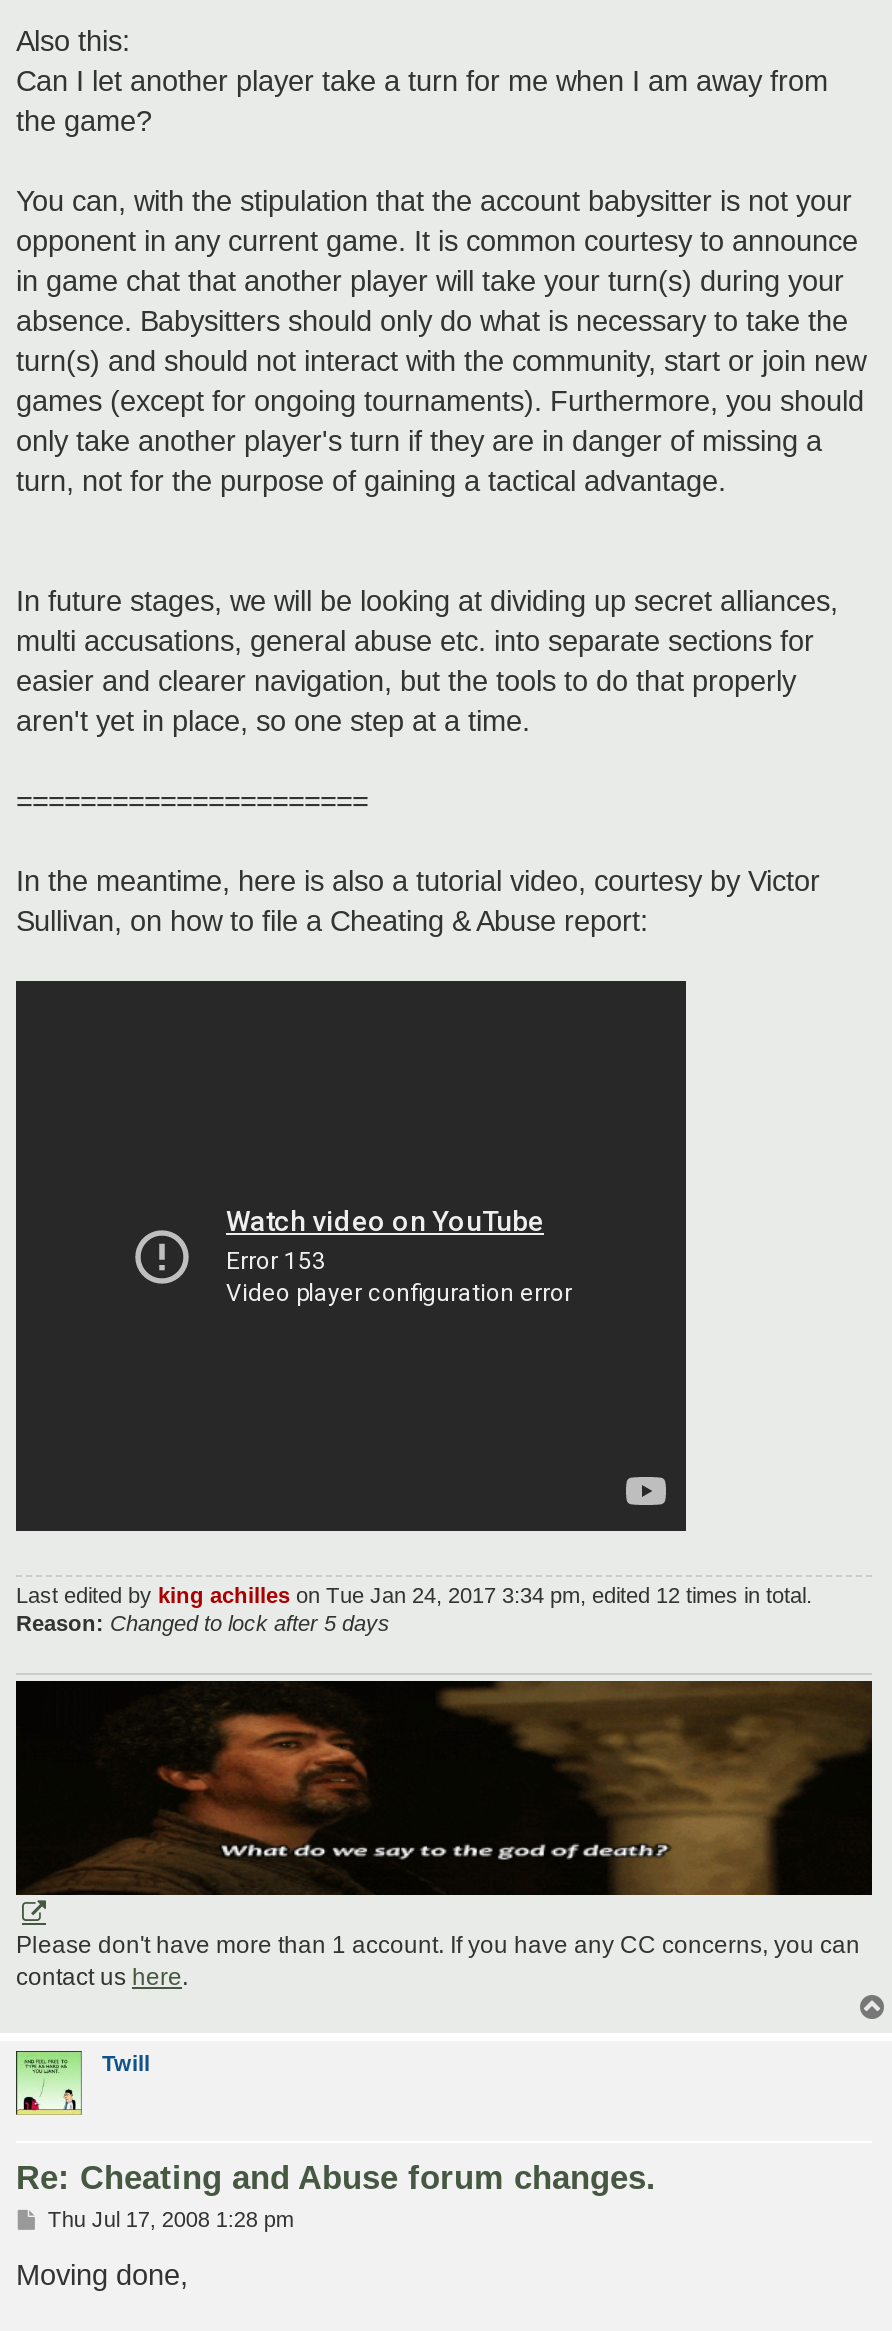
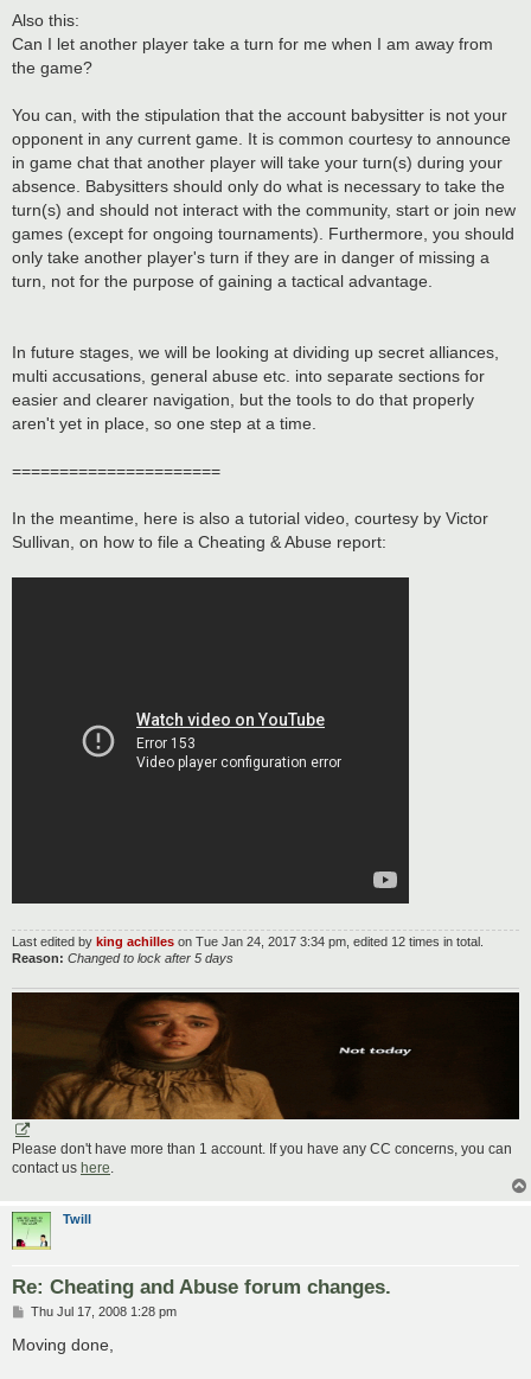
[16,1681,872,1897] [image] -> [12,992,519,1121] [image]

